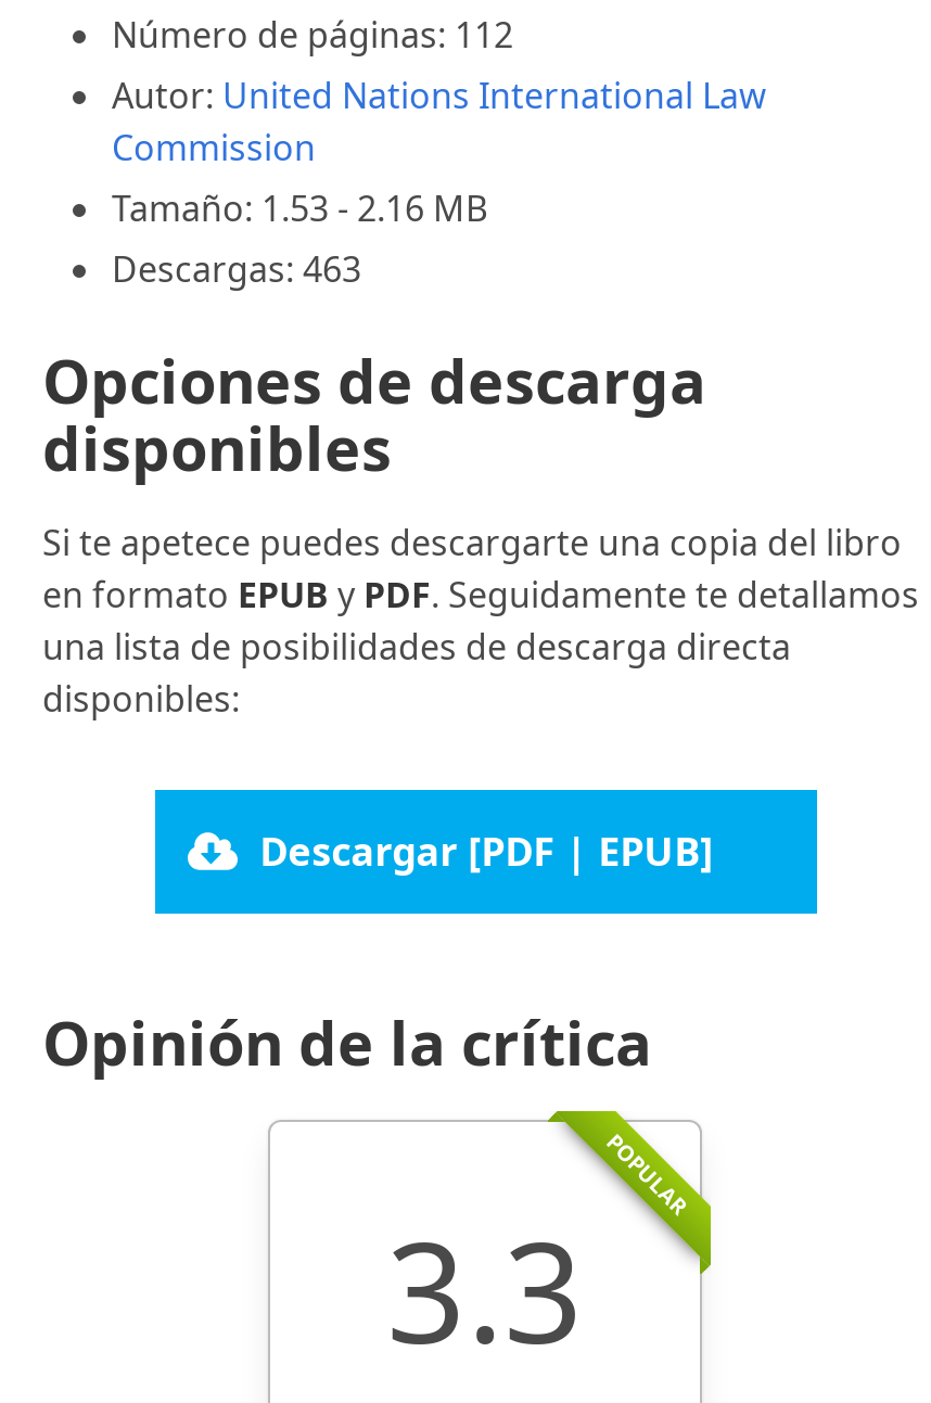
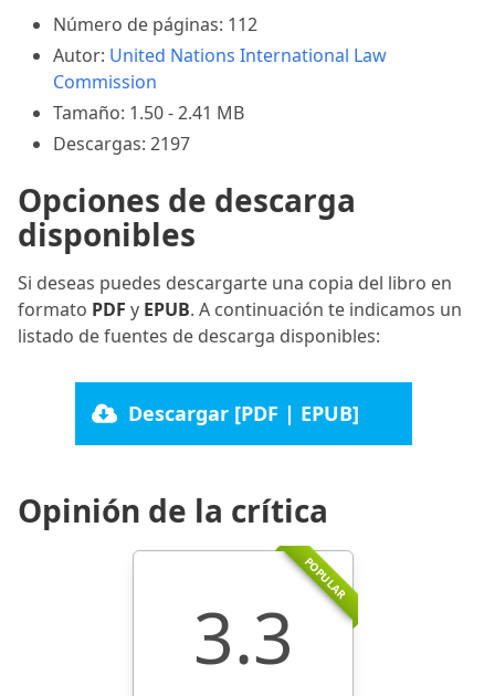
[112,184,487,232] Tamaño: 1.53 - 2.16 MB -> [53,101,244,125] Tamaño: 1.50 - 2.41 MB
[112,245,361,293] Descargas: 463 -> [53,131,190,156] Descargas: 2197
[42,519,919,723] Si te apetece puedes descargarte una copia del libro | en formato EPUB y PDF. Seguidamente te detallamos | una lista de posibilidades de descarga directa | disponibles: -> [18,271,462,348] Si deseas puedes descargarte una copia del libro en | formato PDF y EPUB. A continuación te indicamos un | listado de fuentes de descarga disponibles:

